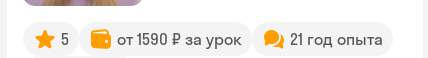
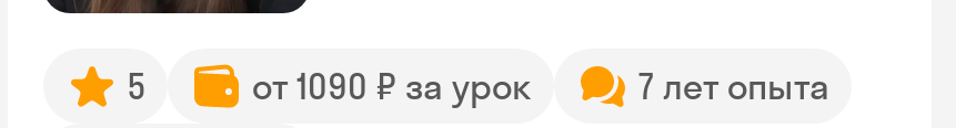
[117,29,383,49] от 1590 ₽ за урок | 21 год опыта -> [252,64,829,108] от 1090 ₽ за урок | 7 лет опыта

